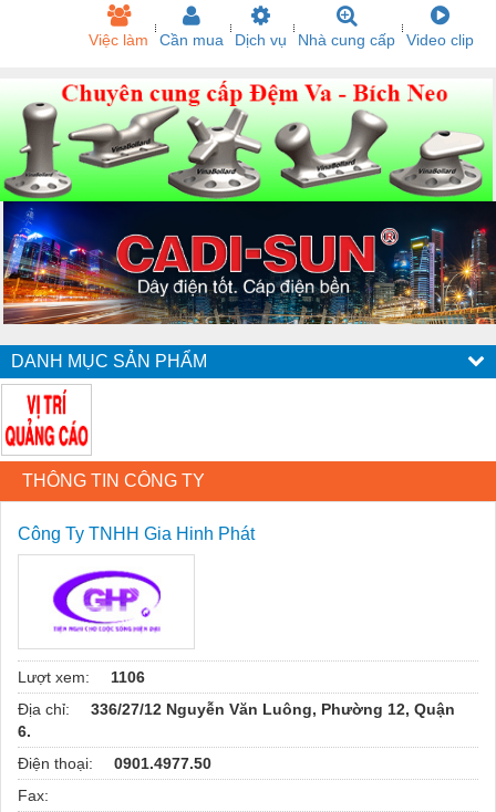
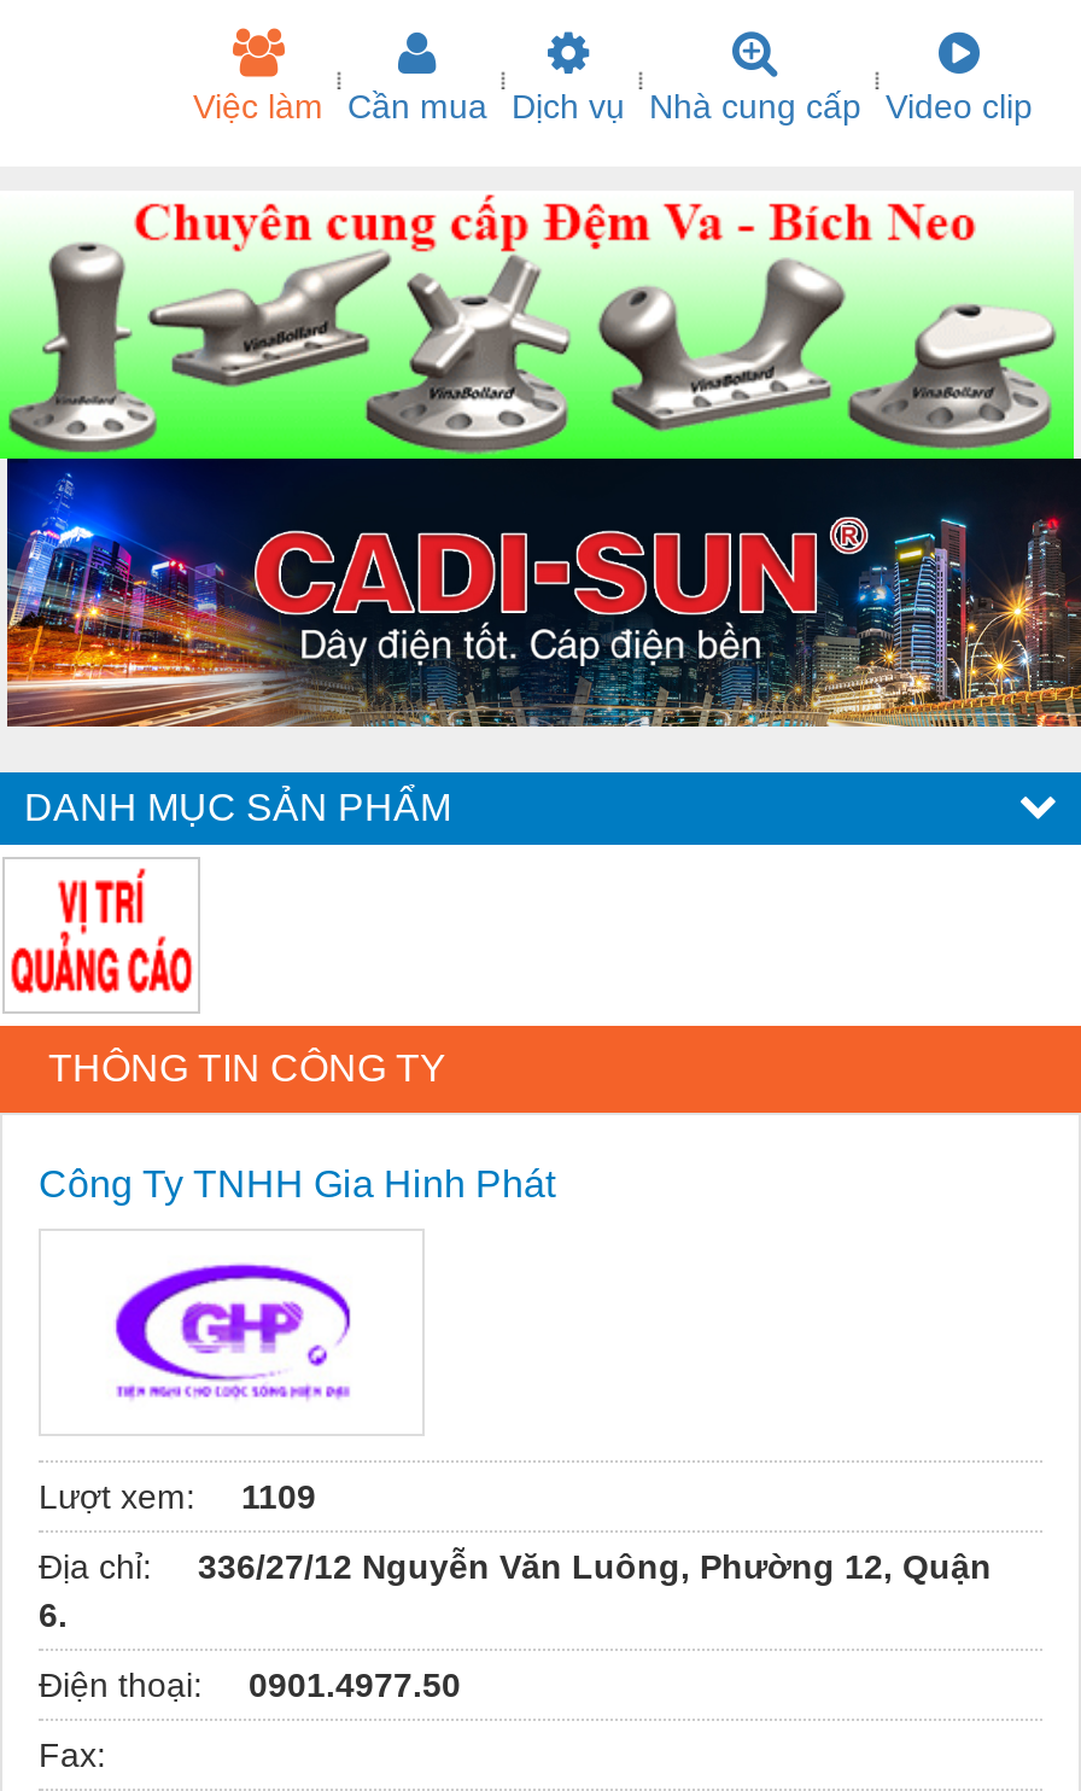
[18,668,145,685] Lượt xem: 1106 -> [39,1476,316,1515] Lượt xem: 1109

